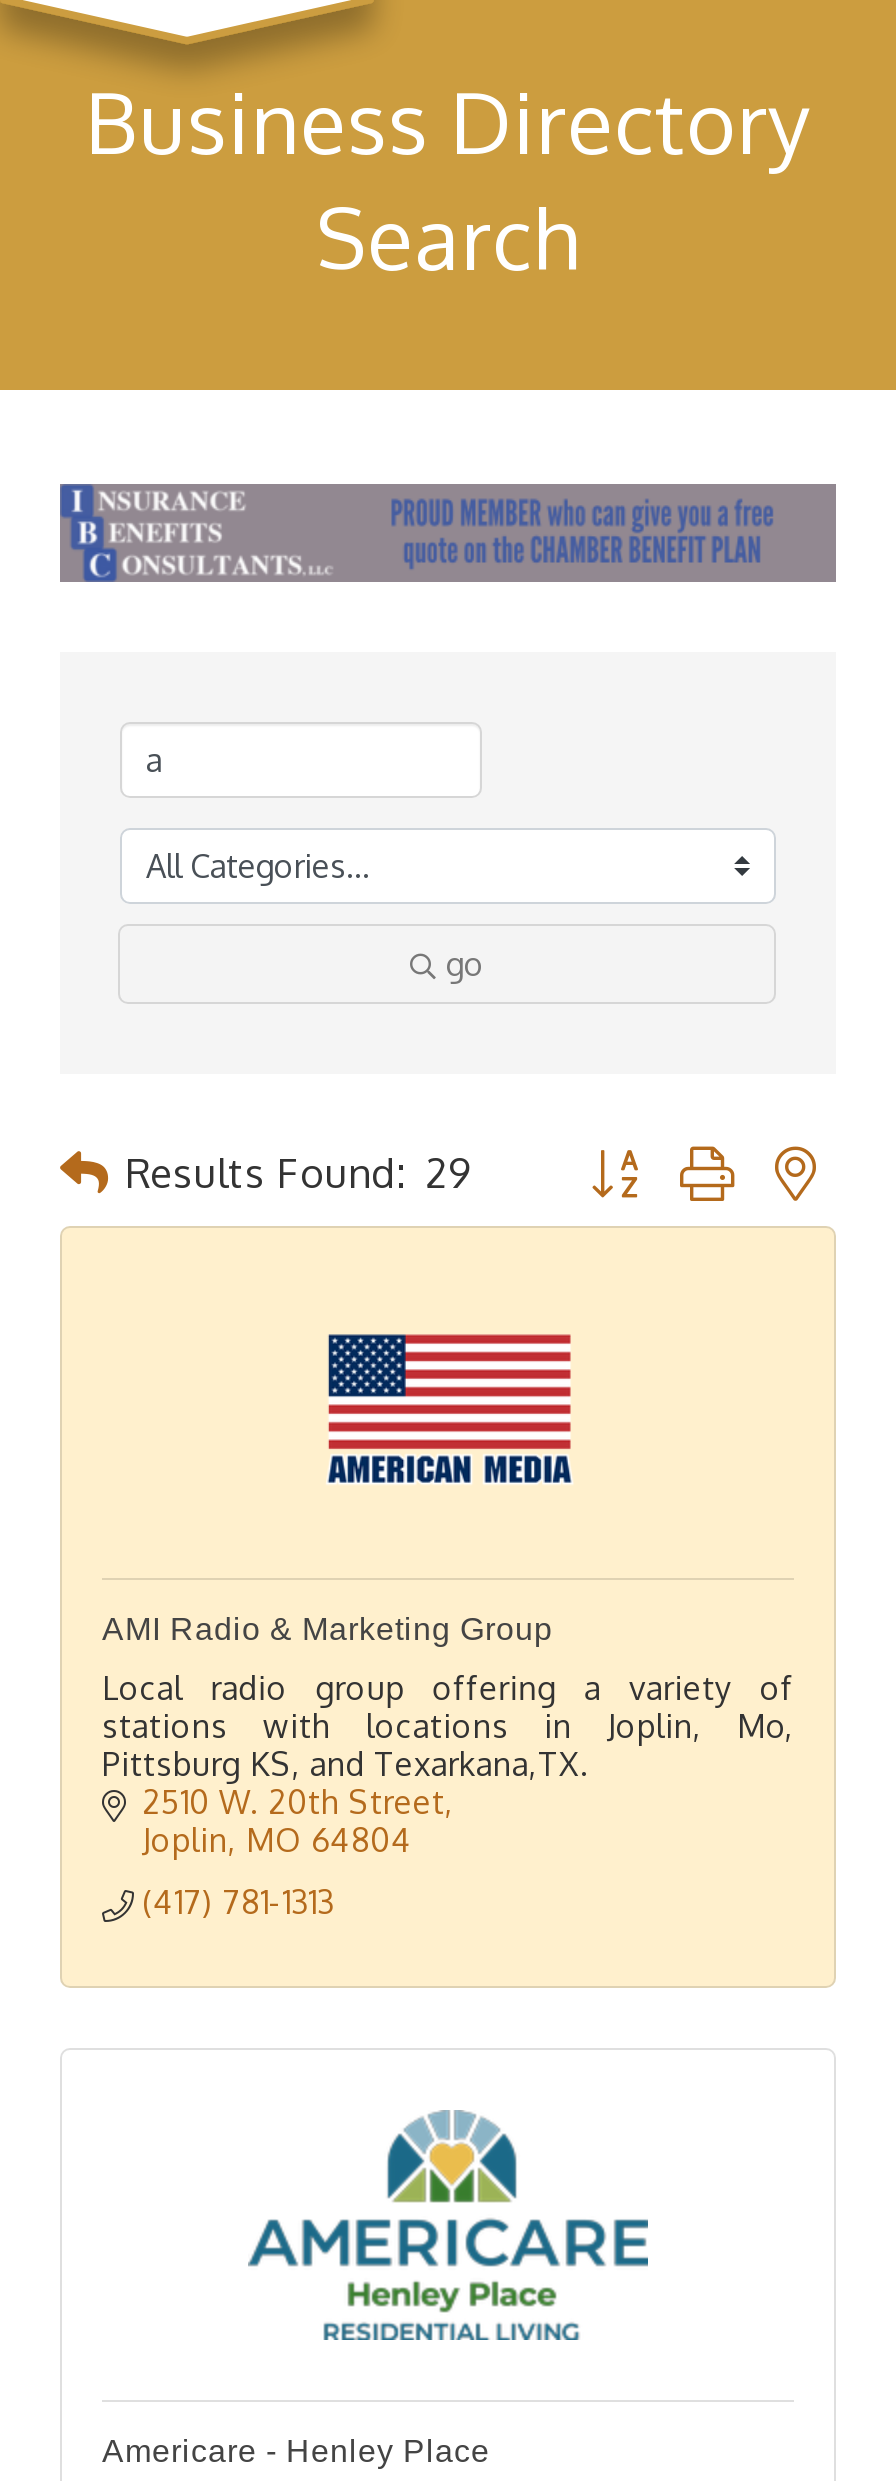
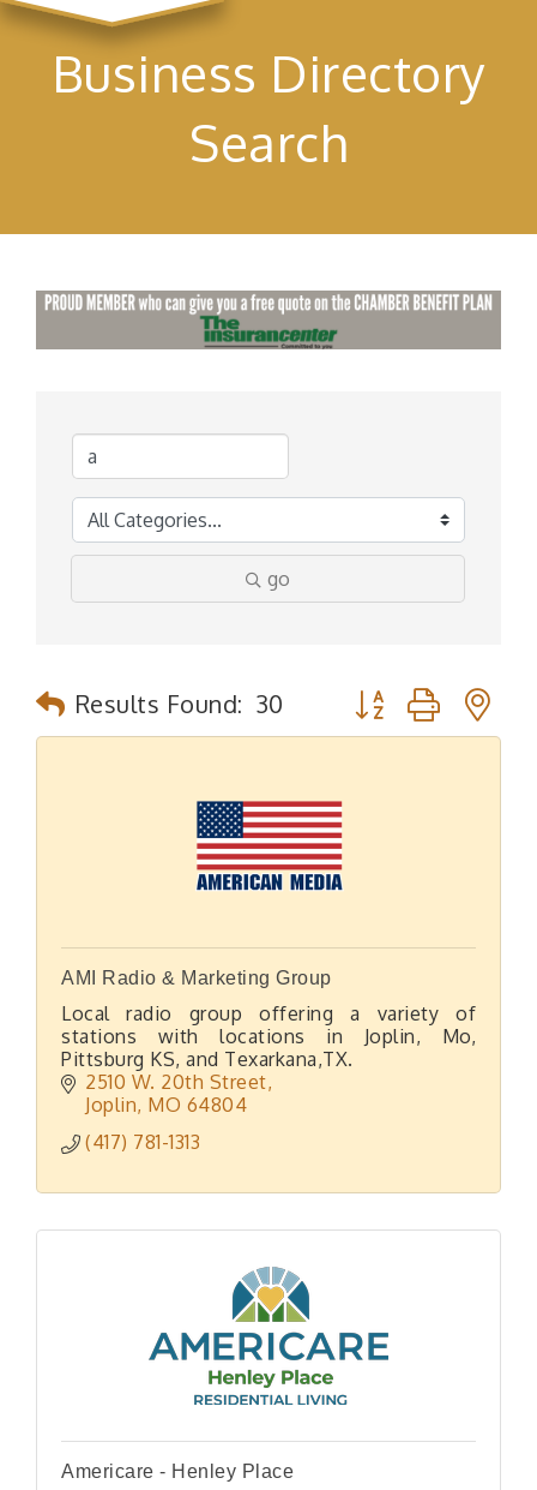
[60,484,822,584] [image] -> [36,291,494,351] [image]
[125,1145,471,1197] Results Found: 29 -> [75,687,283,719] Results Found: 30

